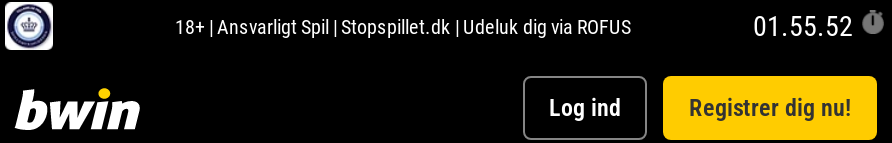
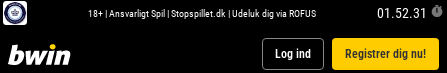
[753,9,853,41] 01.55.52 -> [377,4,427,20] 01.52.31

